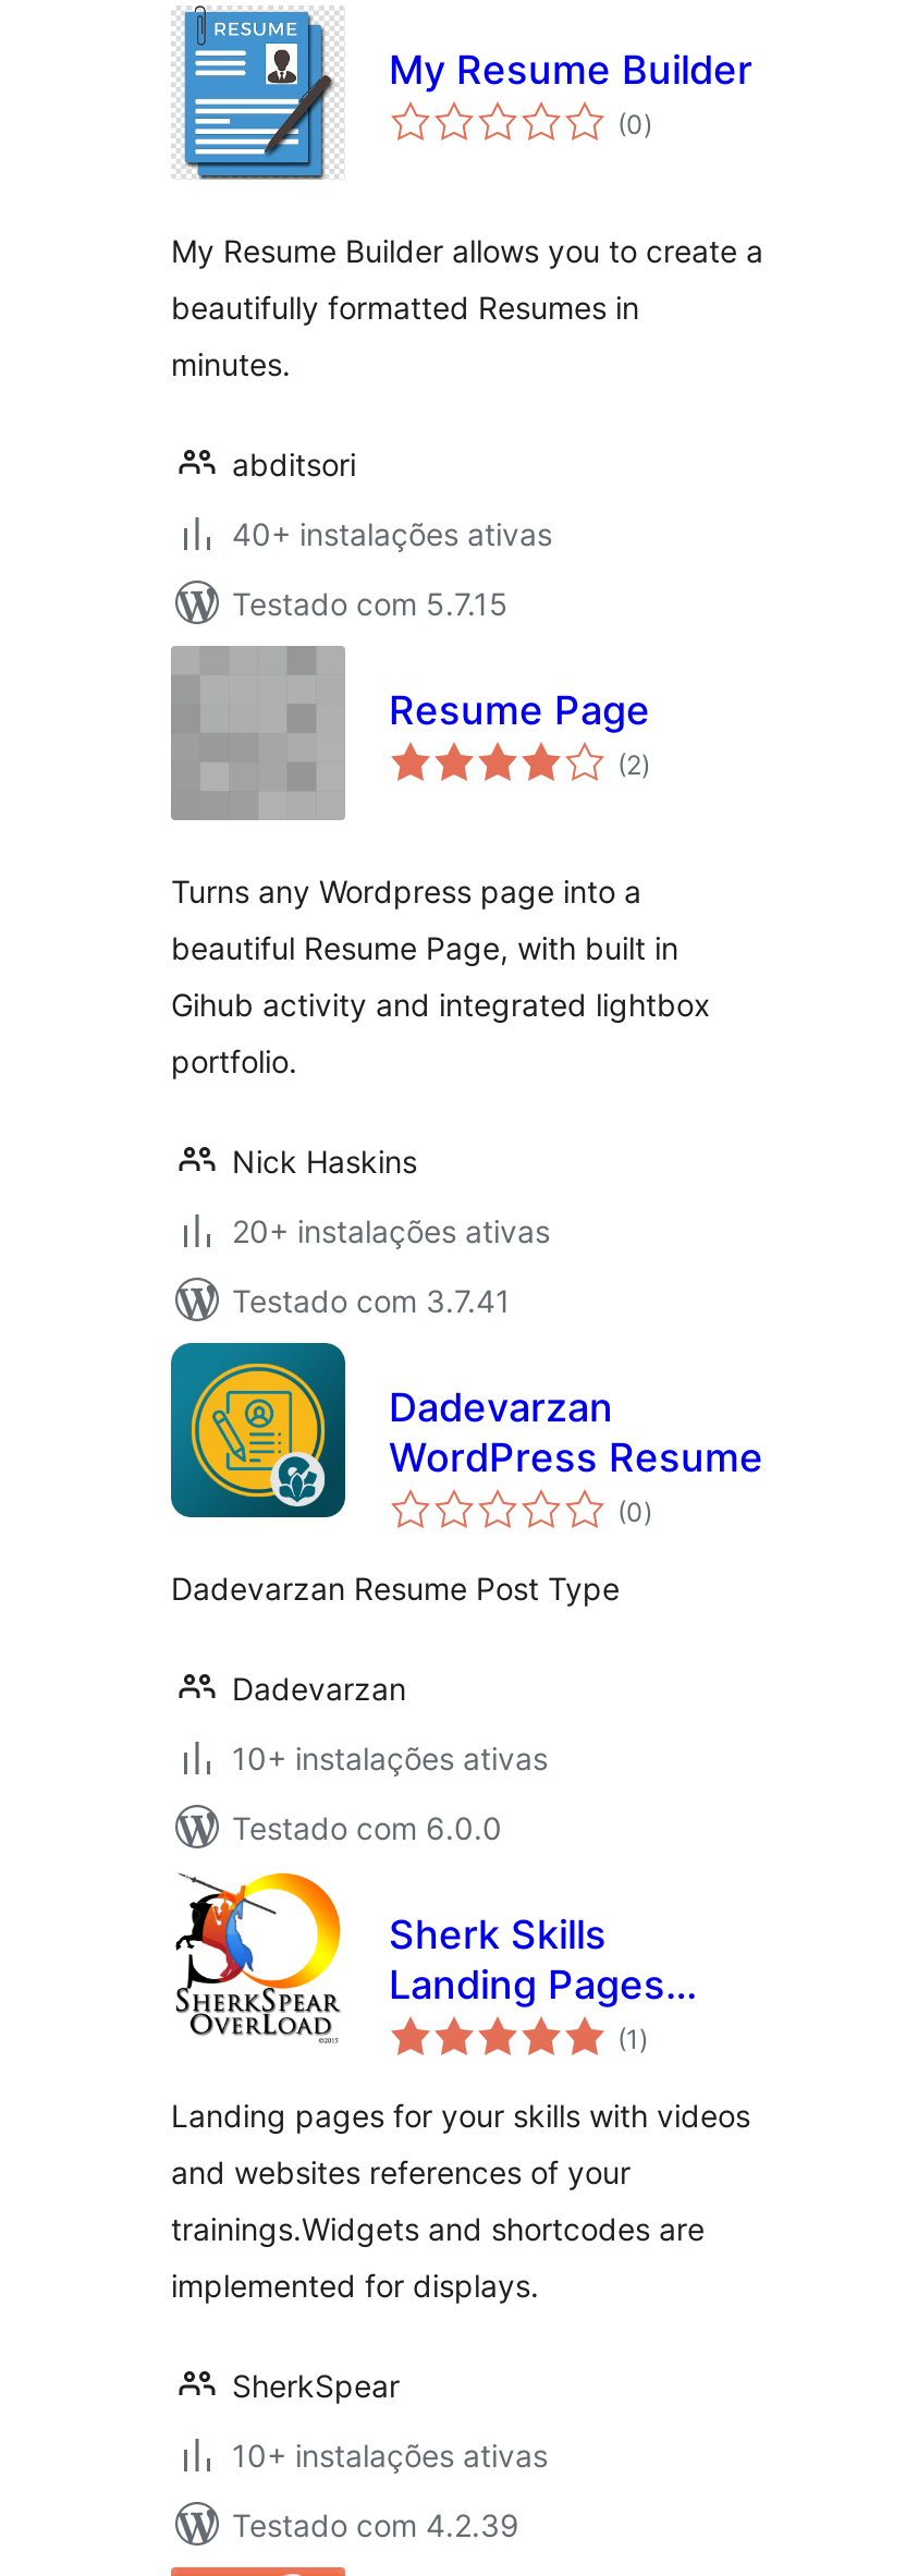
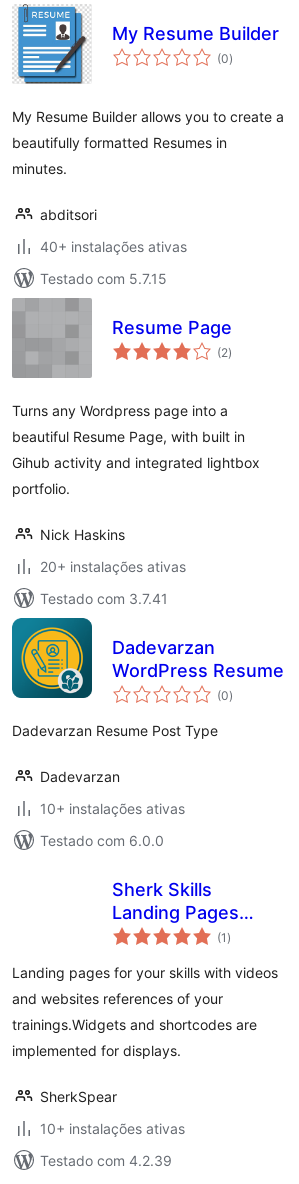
[173,1870,343,2044] [image] -> none

